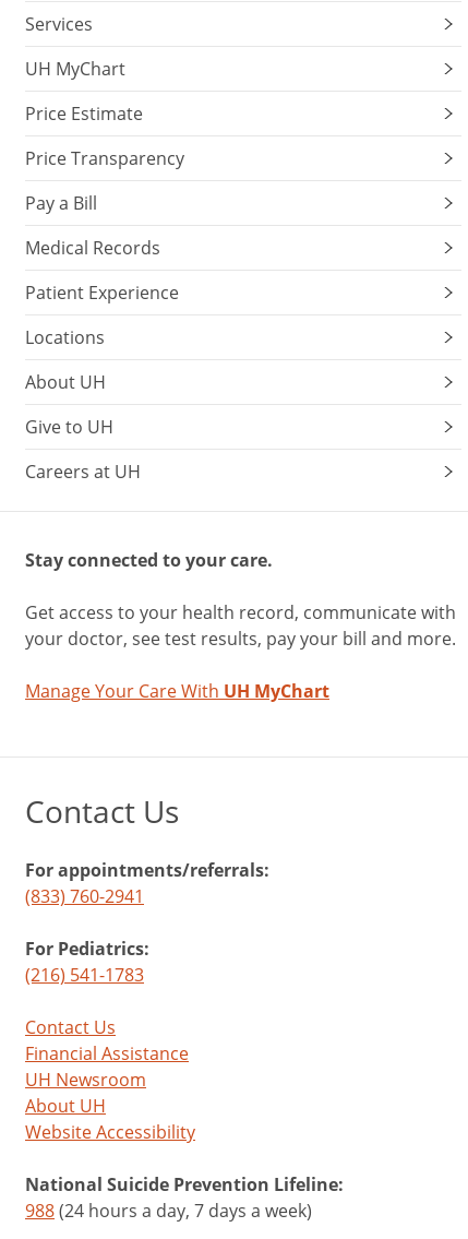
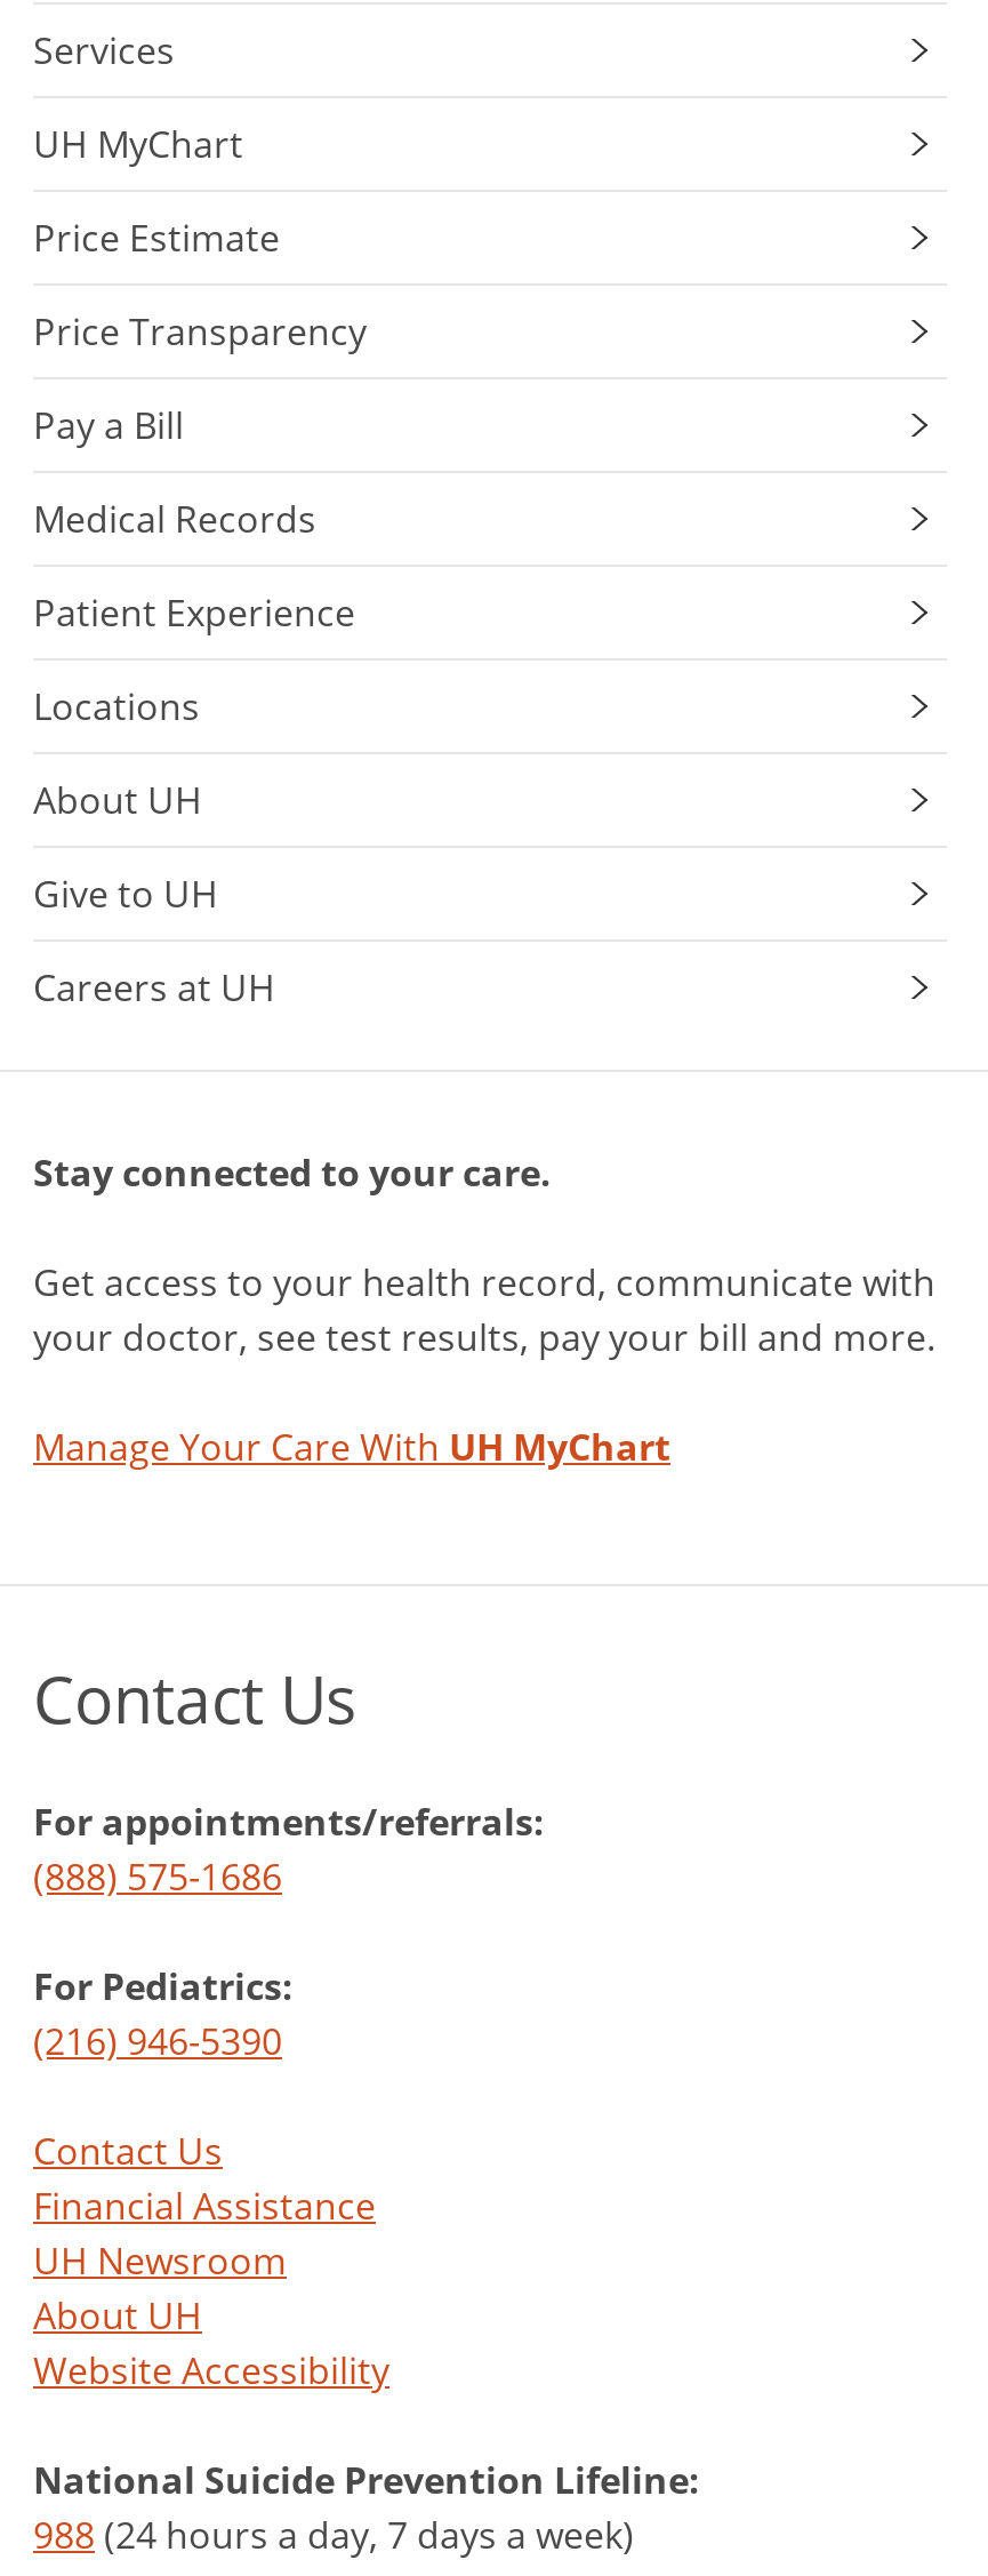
[25,884,144,907] (833) 760-2941 -> [33,1851,282,1902] (888) 575-1686
[25,963,144,986] (216) 541-1783 -> [33,2016,282,2066] (216) 946-5390

